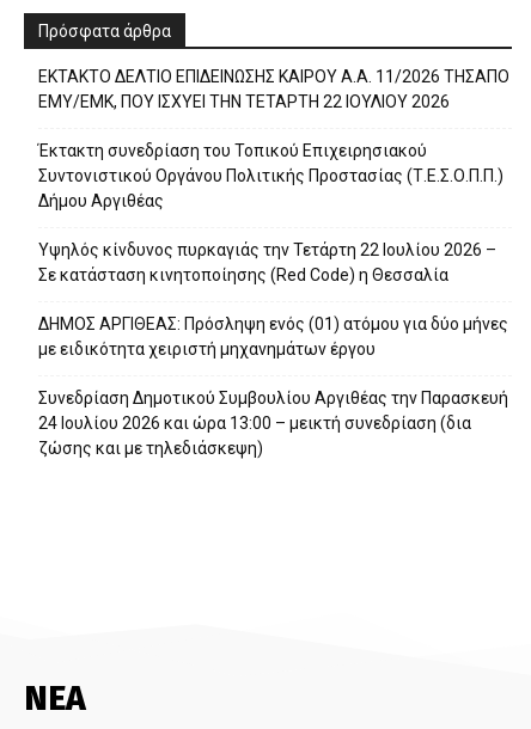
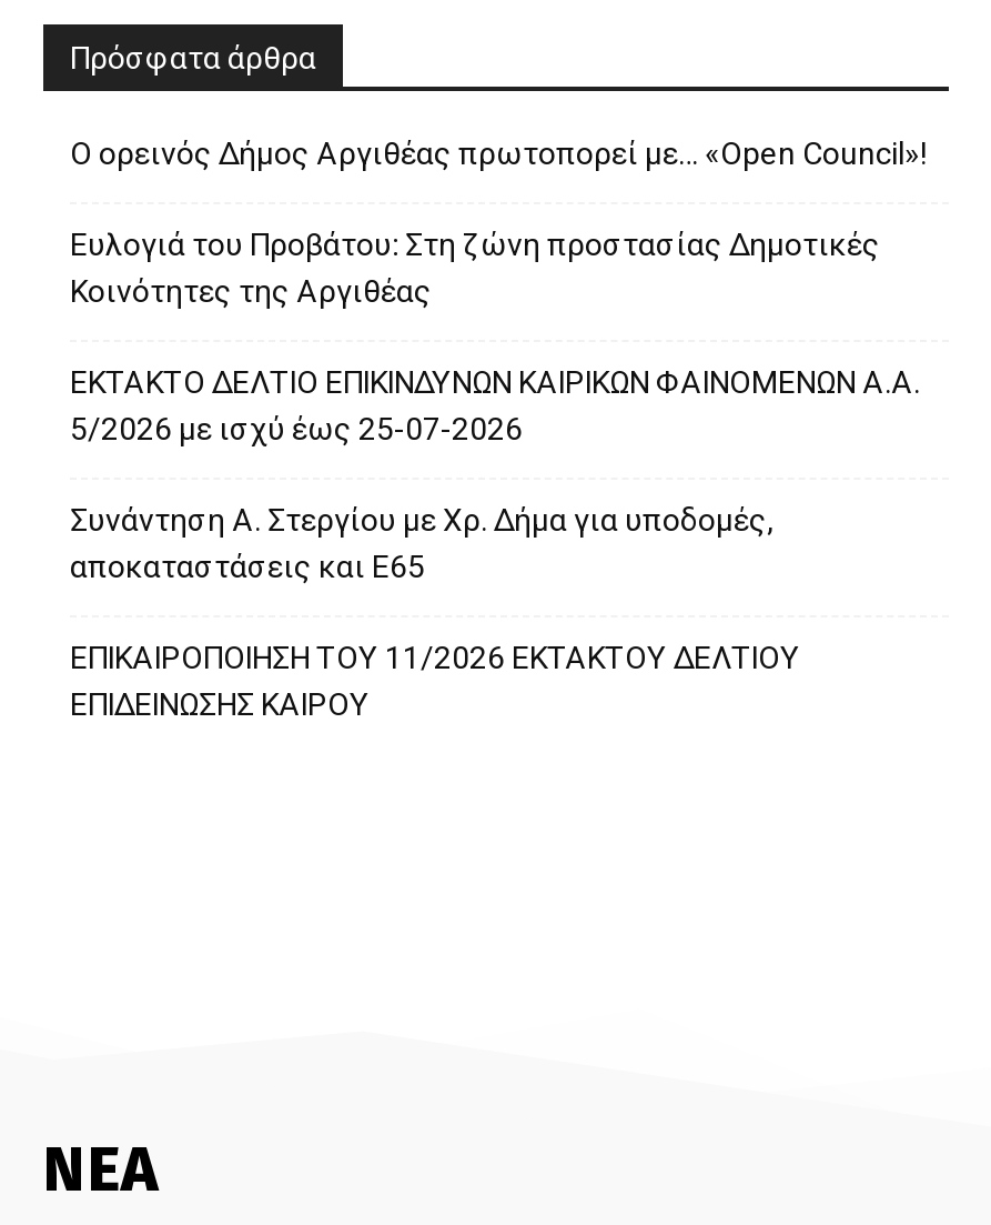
[38,66,509,111] ΕΚΤΑΚΤΟ ΔΕΛΤΙΟ ΕΠΙΔΕΙΝΩΣΗΣ ΚΑΙΡΟΥ Α.Α. 11/2026 ΤΗΣΑΠΟ | ΕΜΥ/ΕΜΚ, ΠΟΥ ΙΣΧΥΕΙ ΤΗΝ ΤΕΤΑΡΤΗ 22 ΙΟΥΛΙΟΥ 2026 -> [70,135,927,170] Ο ορεινός Δήμος Αργιθέας πρωτοπορεί με… «Open Council»!
[38,141,503,210] Έκτακτη συνεδρίαση του Τοπικού Επιχειρησιακού | Συντονιστικού Οργάνου Πολιτικής Προστασίας (Τ.Ε.Σ.Ο.Π.Π.) | Δήμου Αργιθέας -> [70,226,880,308] Ευλογιά του Προβάτου: Στη ζώνη προστασίας Δημοτικές | Κοινότητες της Αργιθέας
[38,240,496,284] Υψηλός κίνδυνος πυρκαγιάς την Τετάρτη 22 Ιουλίου 2026 – | Σε κατάσταση κινητοποίησης (Red Code) η Θεσσαλία -> [70,363,920,446] ΕΚΤΑΚΤΟ ΔΕΛΤΙΟ ΕΠΙΚΙΝΔΥΝΩΝ ΚΑΙΡΙΚΩΝ ΦΑΙΝΟΜΕΝΩΝ Α.Α. | 5/2026 με ισχύ έως 25-07-2026
[38,314,508,358] ΔΗΜΟΣ ΑΡΓΙΘΕΑΣ: Πρόσληψη ενός (01) ατόμου για δύο μήνες | με ειδικότητα χειριστή μηχανημάτων έργου -> [70,501,773,583] Συνάντηση Α. Στεργίου με Χρ. Δήμα για υποδομές, | αποκαταστάσεις και Ε65
[38,388,508,457] Συνεδρίαση Δημοτικού Συμβουλίου Αργιθέας την Παρασκευή | 24 Ιουλίου 2026 και ώρα 13:00 – μεικτή συνεδρίαση (δια | ζώσης και με τηλεδιάσκεψη) -> [70,639,800,721] ΕΠΙΚΑΙΡΟΠΟΙΗΣΗ ΤΟΥ 11/2026 ΕΚΤΑΚΤΟΥ ΔΕΛΤΙΟΥ | ΕΠΙΔΕΙΝΩΣΗΣ ΚΑΙΡΟΥ

